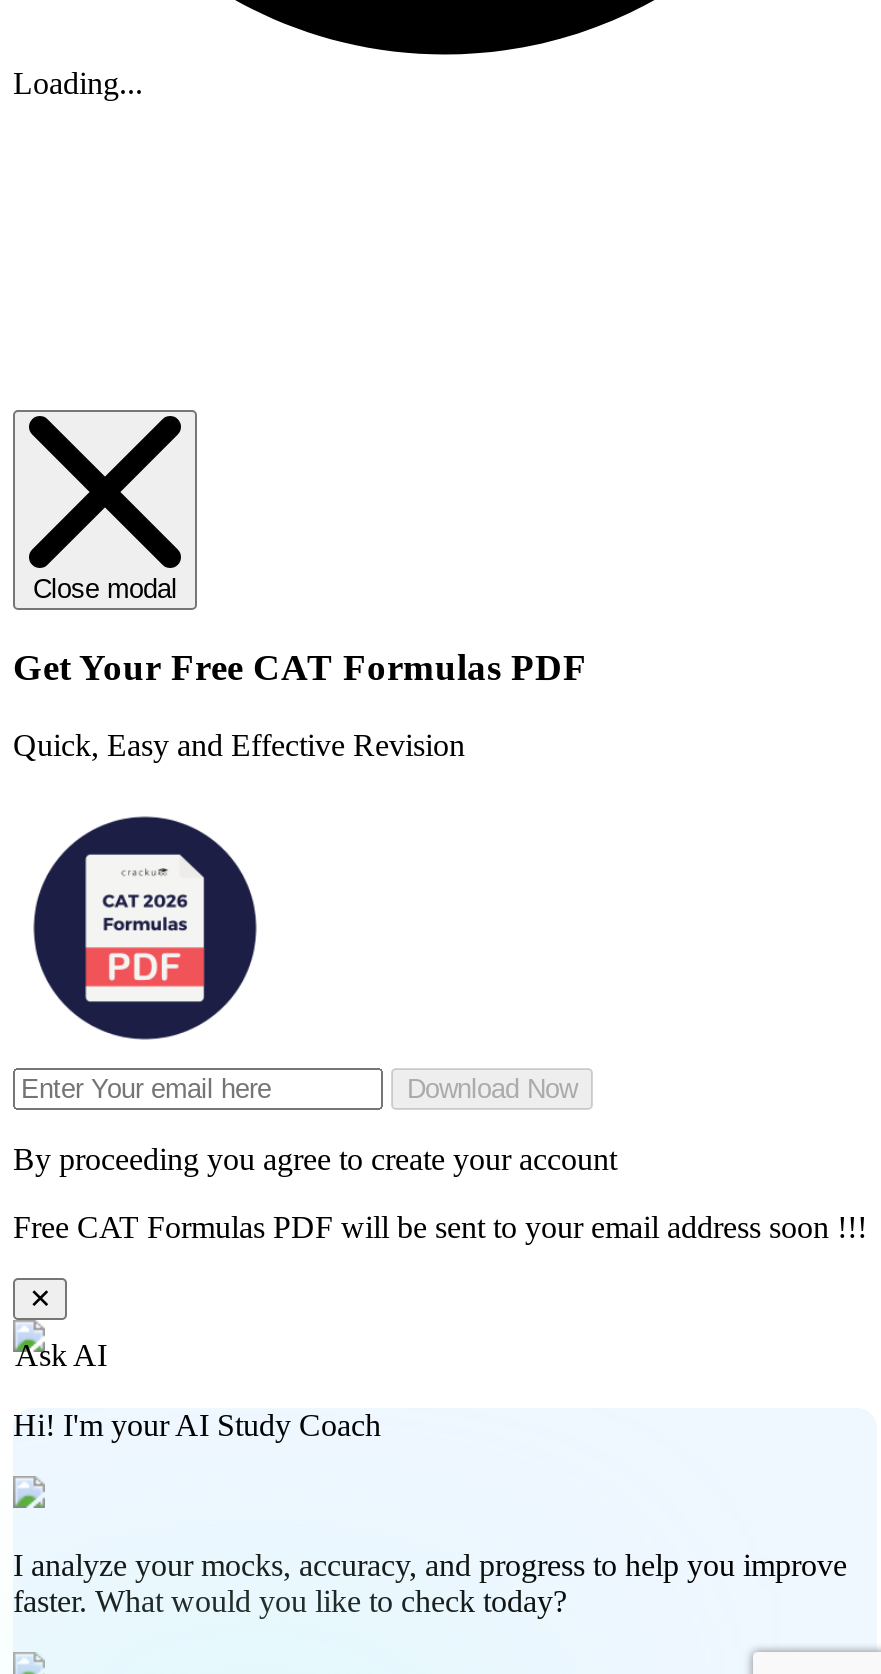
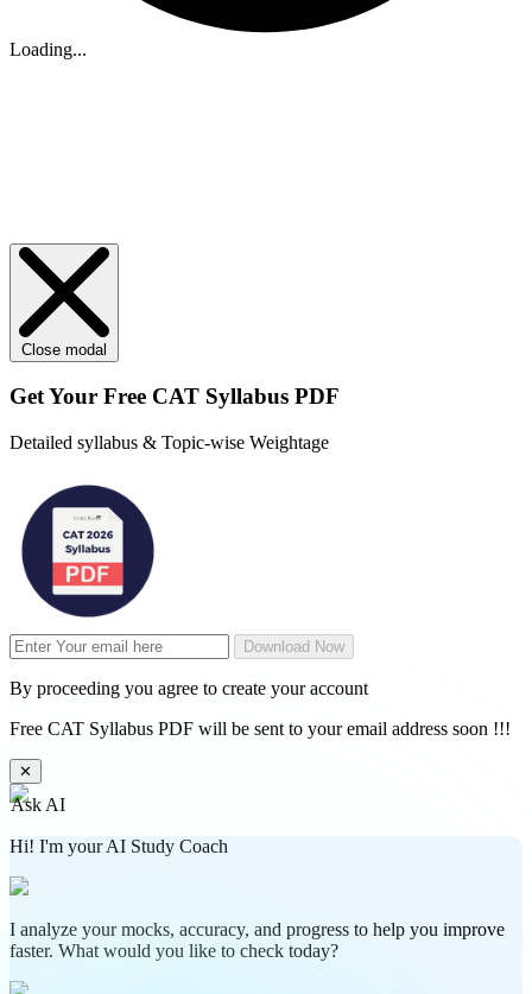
[13,646,587,688] Get Your Free CAT Formulas PDF -> [9,384,340,409] Get Your Free CAT Syllabus PDF
[13,728,465,762] Quick, Easy and Effective Revision -> [9,432,329,452] Detailed syllabus & Topic-wise Weightage
[13,1210,867,1244] Free CAT Formulas PDF will be sent to your email address soon !!! -> [9,718,511,739] Free CAT Syllabus PDF will be sent to your email address soon !!!

